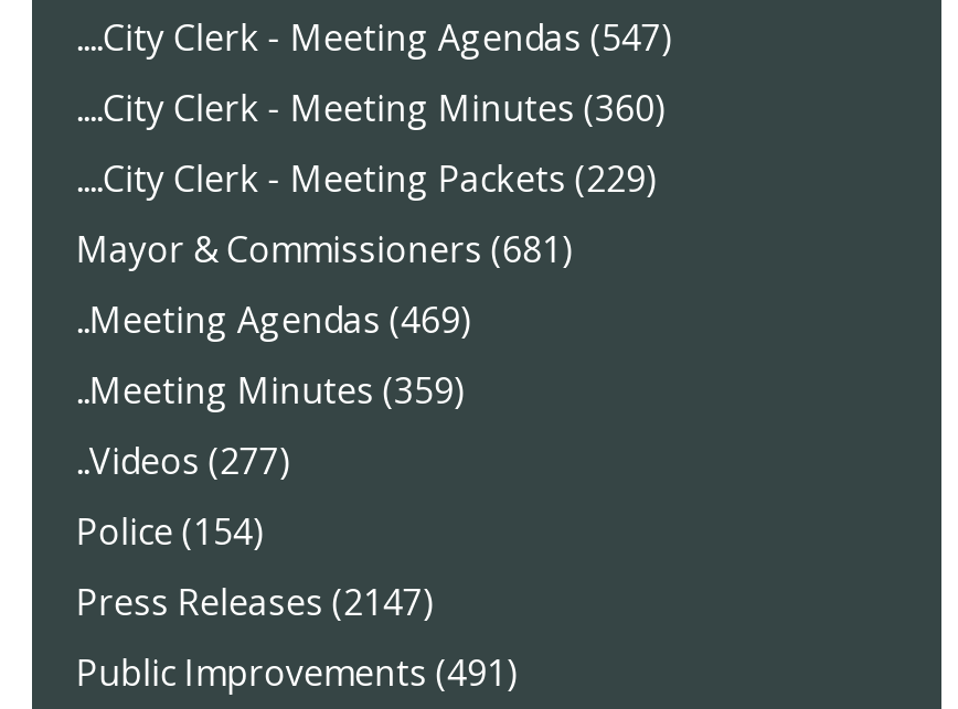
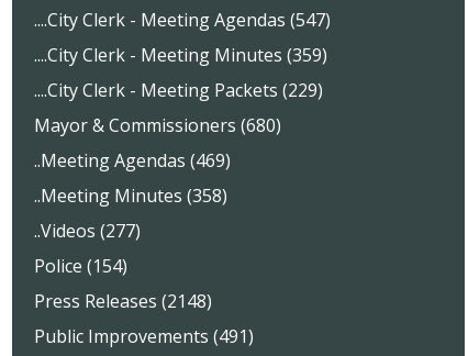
[76,84,665,133] ....City Clerk - Meeting Minutes (360) -> [34,43,327,67] ....City Clerk - Meeting Minutes (359)
[76,225,572,274] Mayor & Commissioners (681) -> [34,113,281,138] Mayor & Commissioners (680)
[76,367,464,415] ..Meeting Minutes (359) -> [34,184,227,208] ..Meeting Minutes (358)
[76,578,433,627] Press Releases (2147) -> [34,289,212,313] Press Releases (2148)

